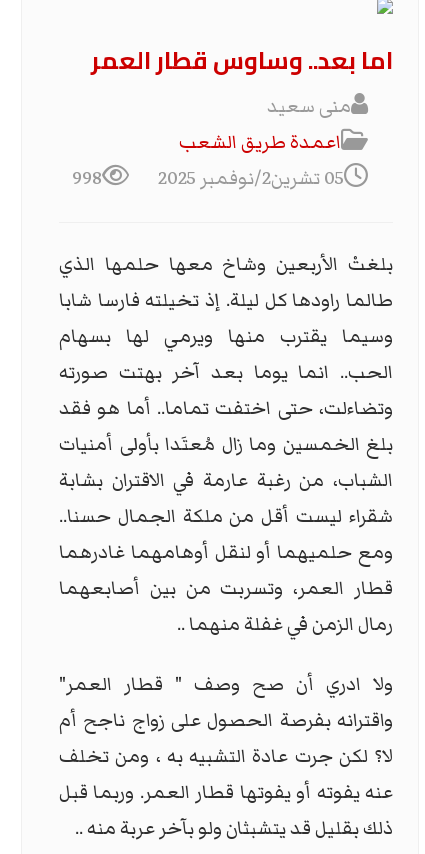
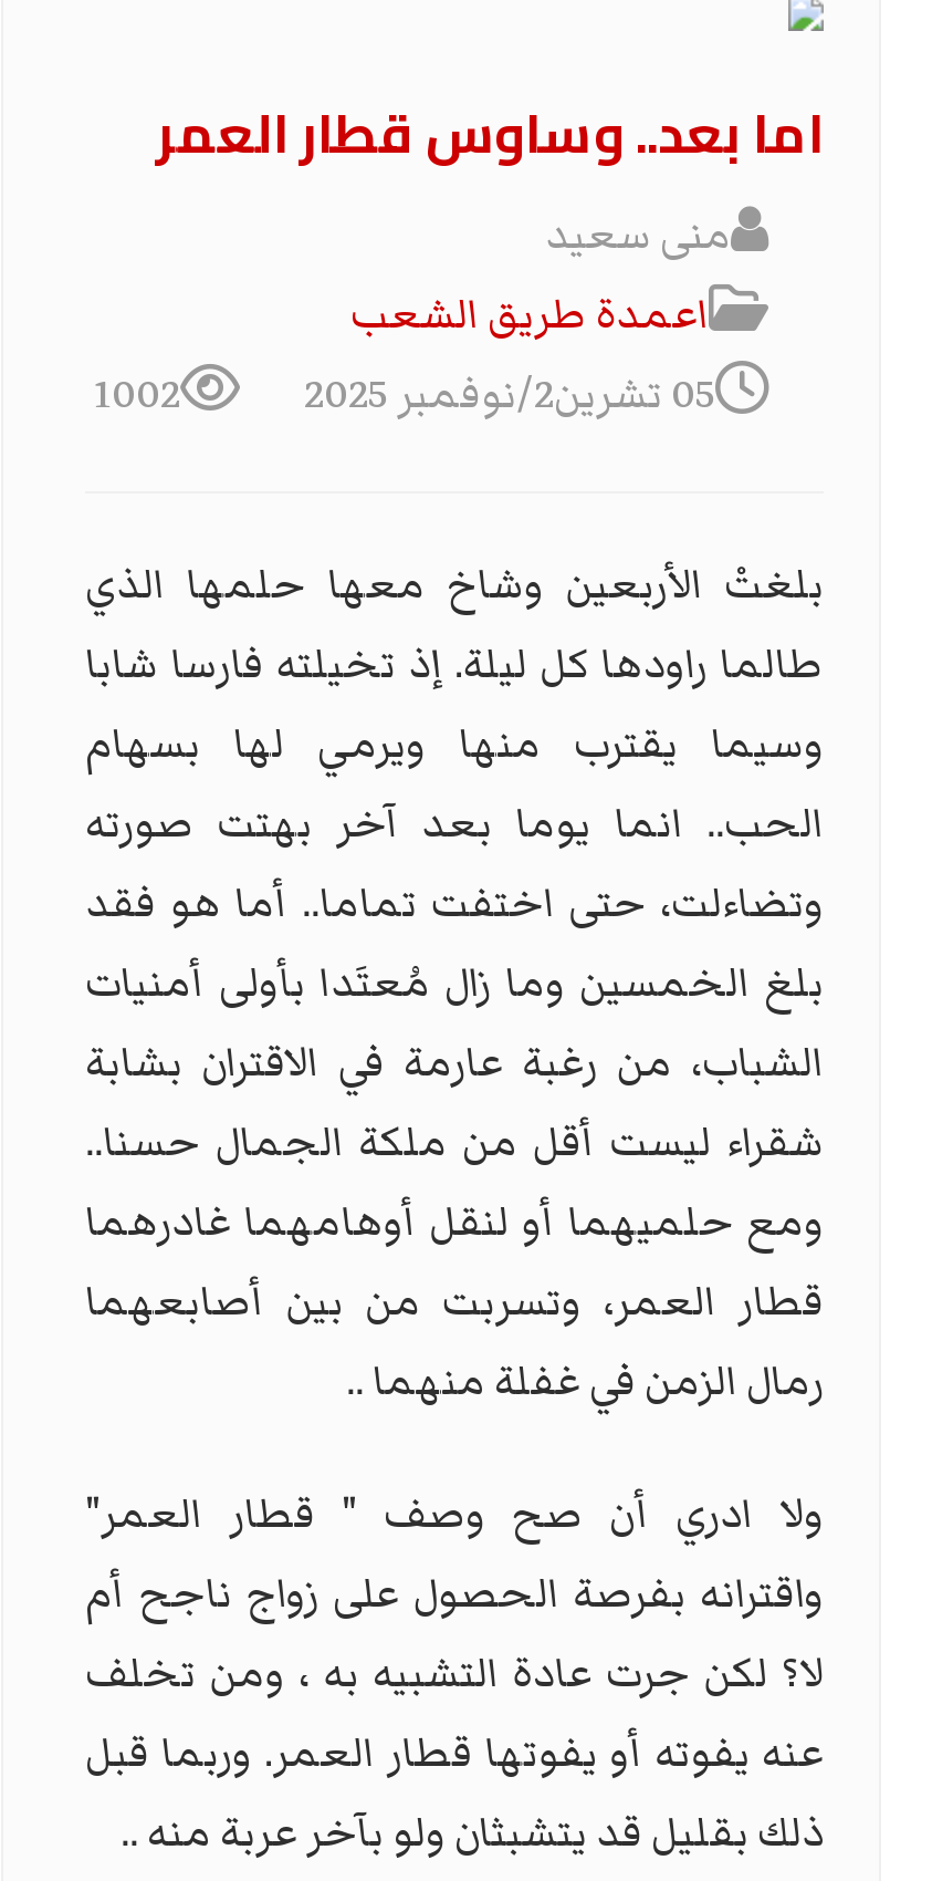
[72,164,102,193] 998 -> [94,363,180,428] 1002

